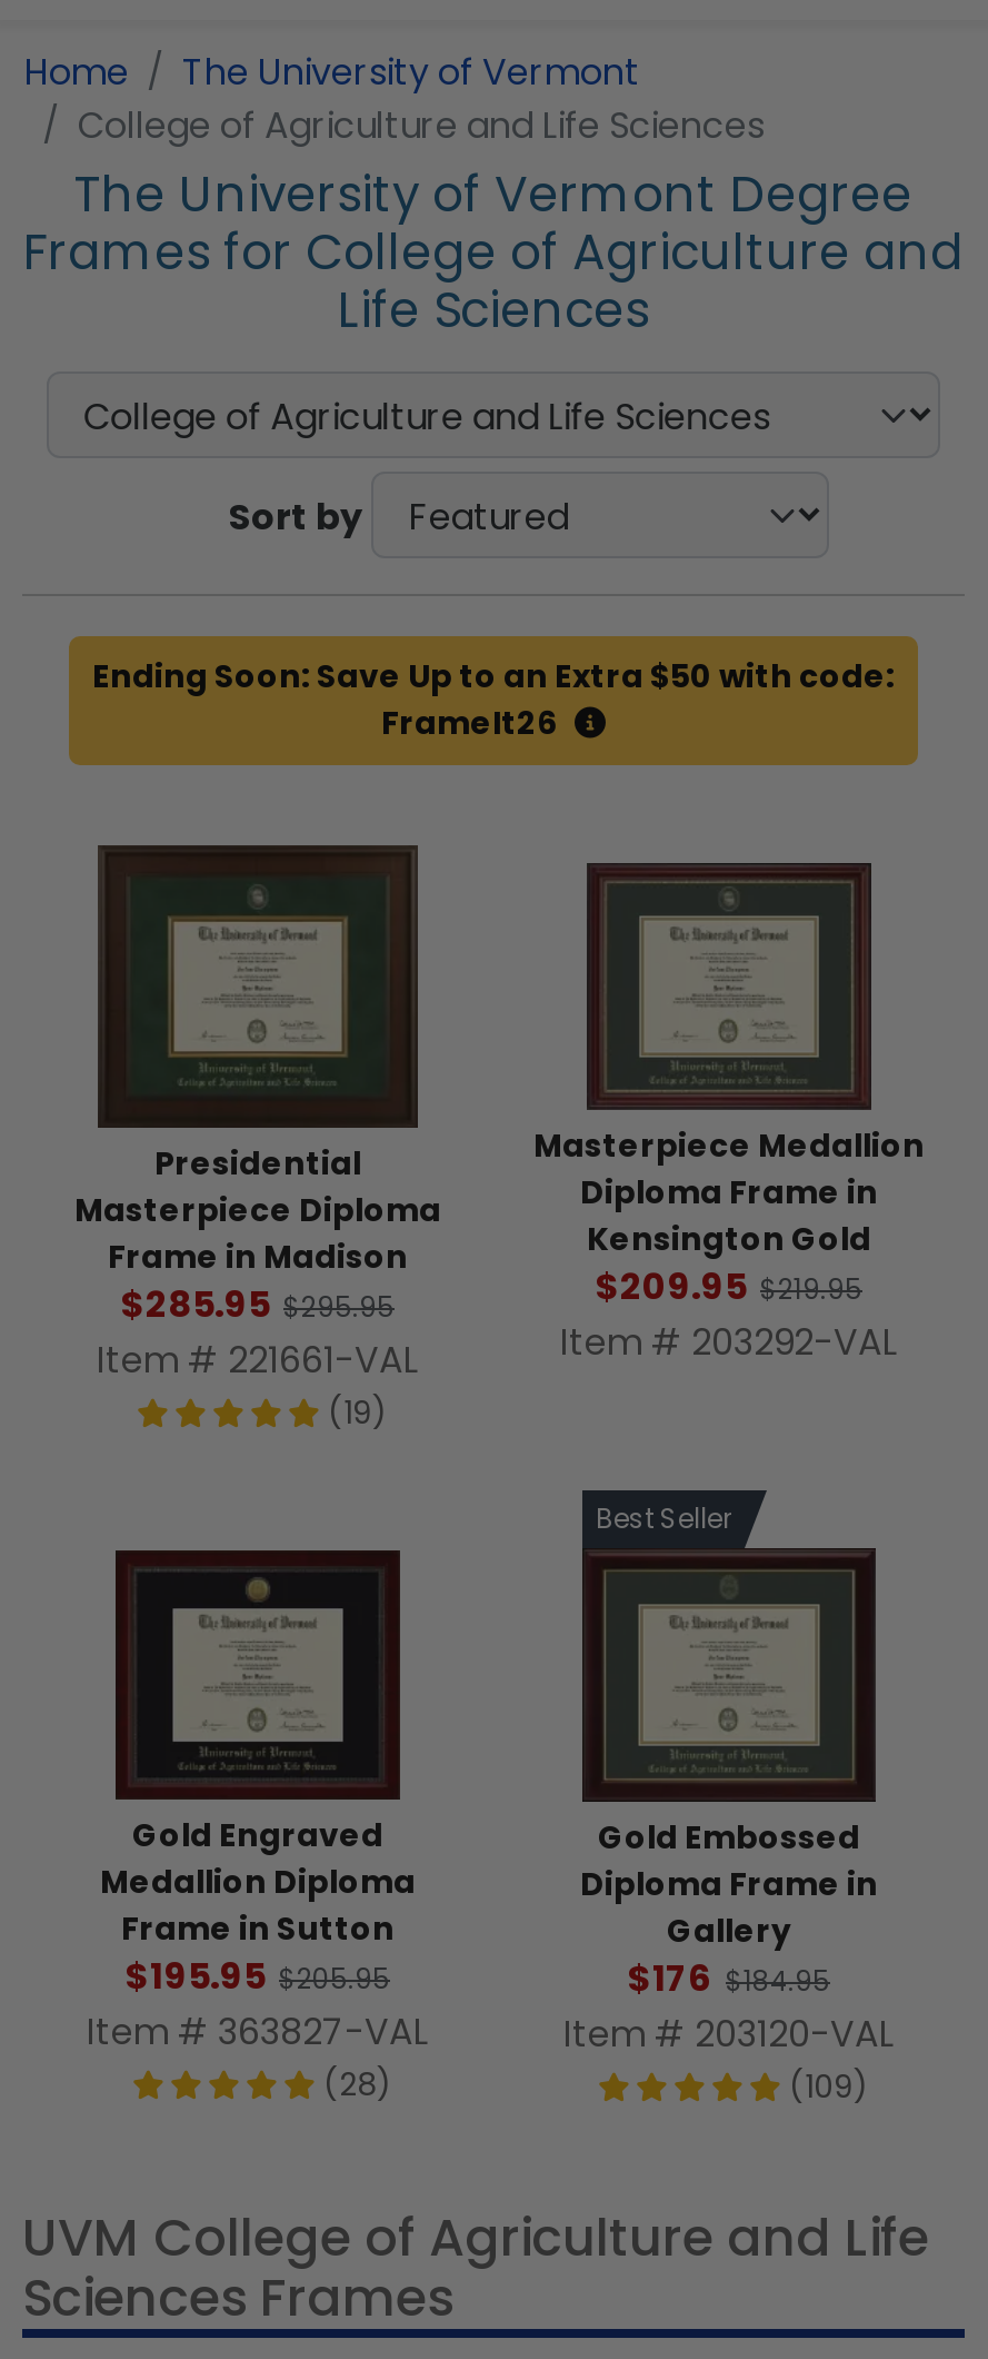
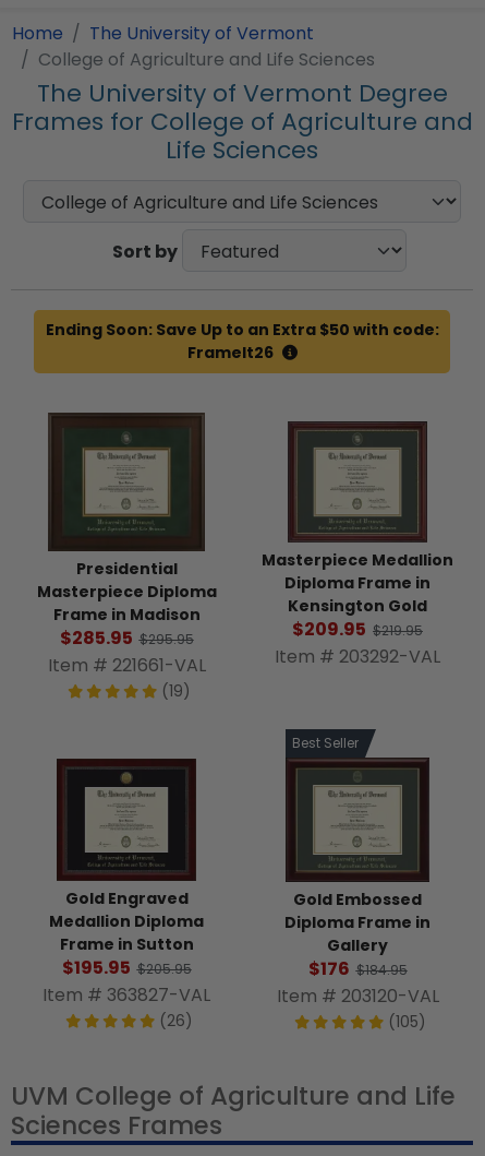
[323,2061,392,2105] (28) -> [159,1009,192,1031] (26)
[789,2064,869,2109] (109) -> [387,1011,426,1033] (105)

